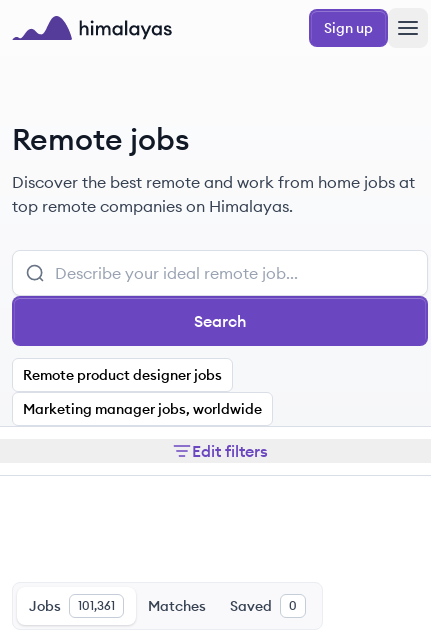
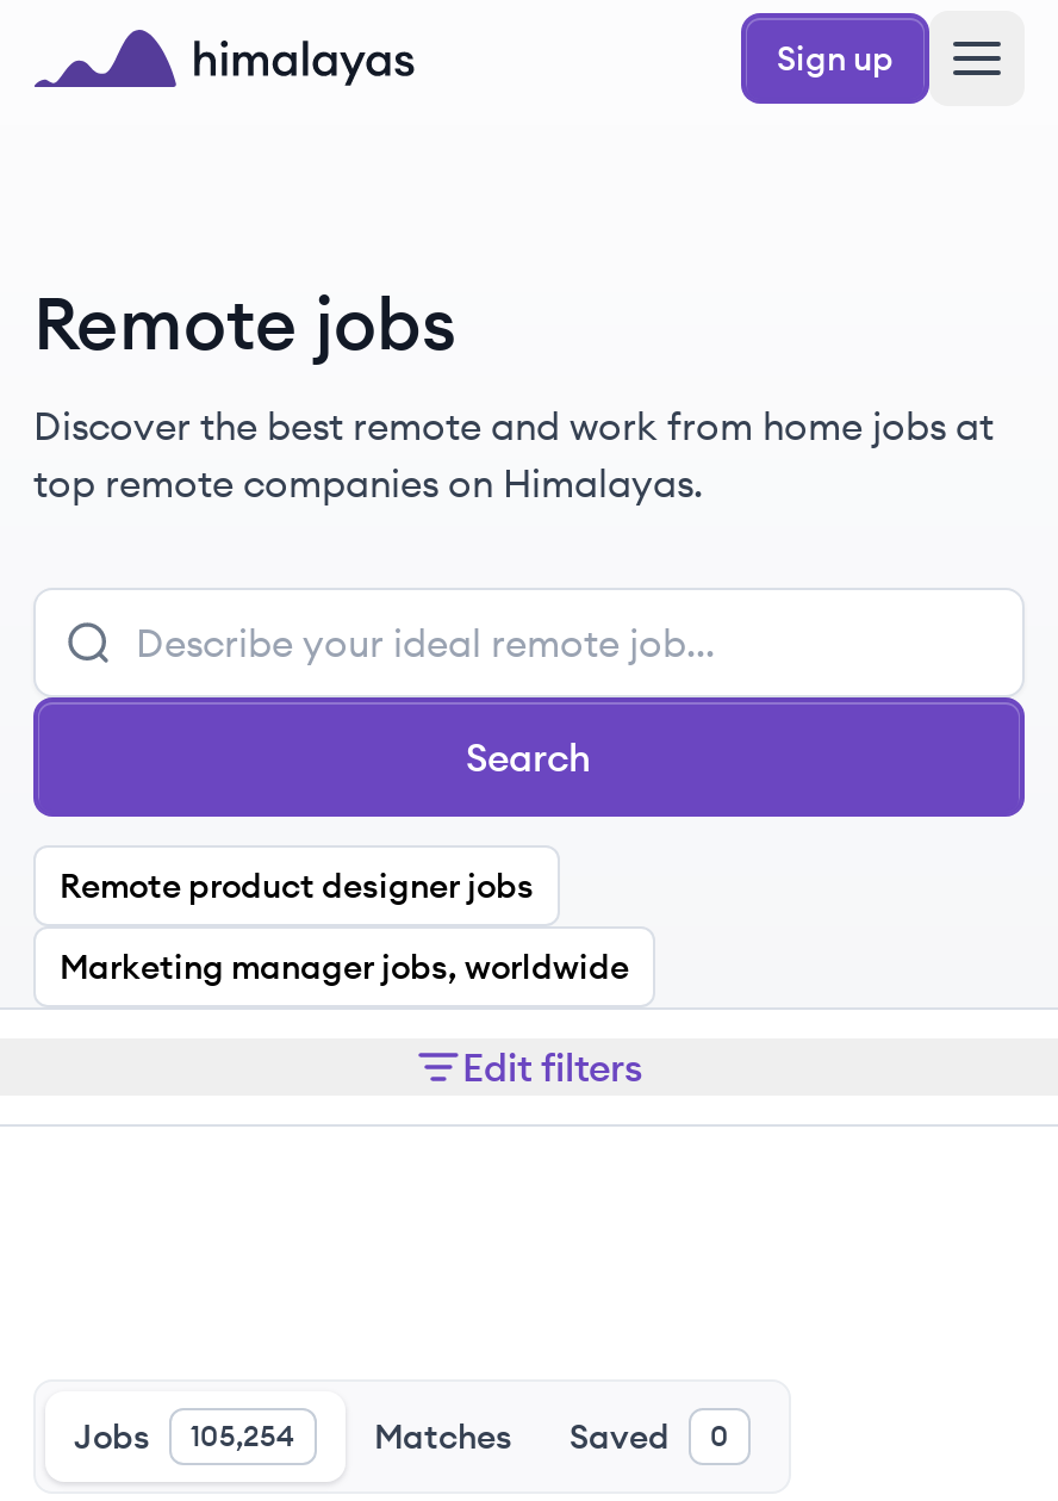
[29,597,115,615] Jobs 101,361 -> [74,1415,295,1458] Jobs 105,254

